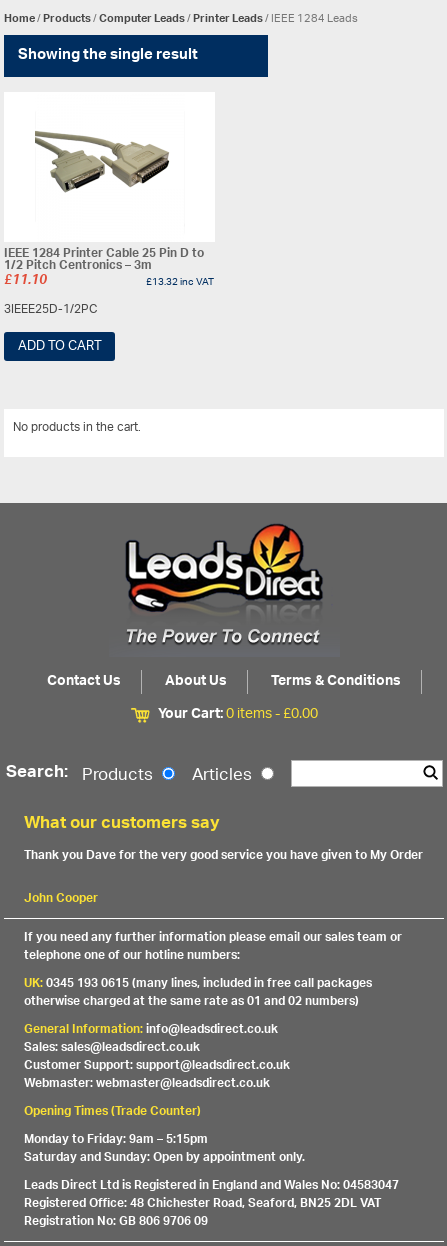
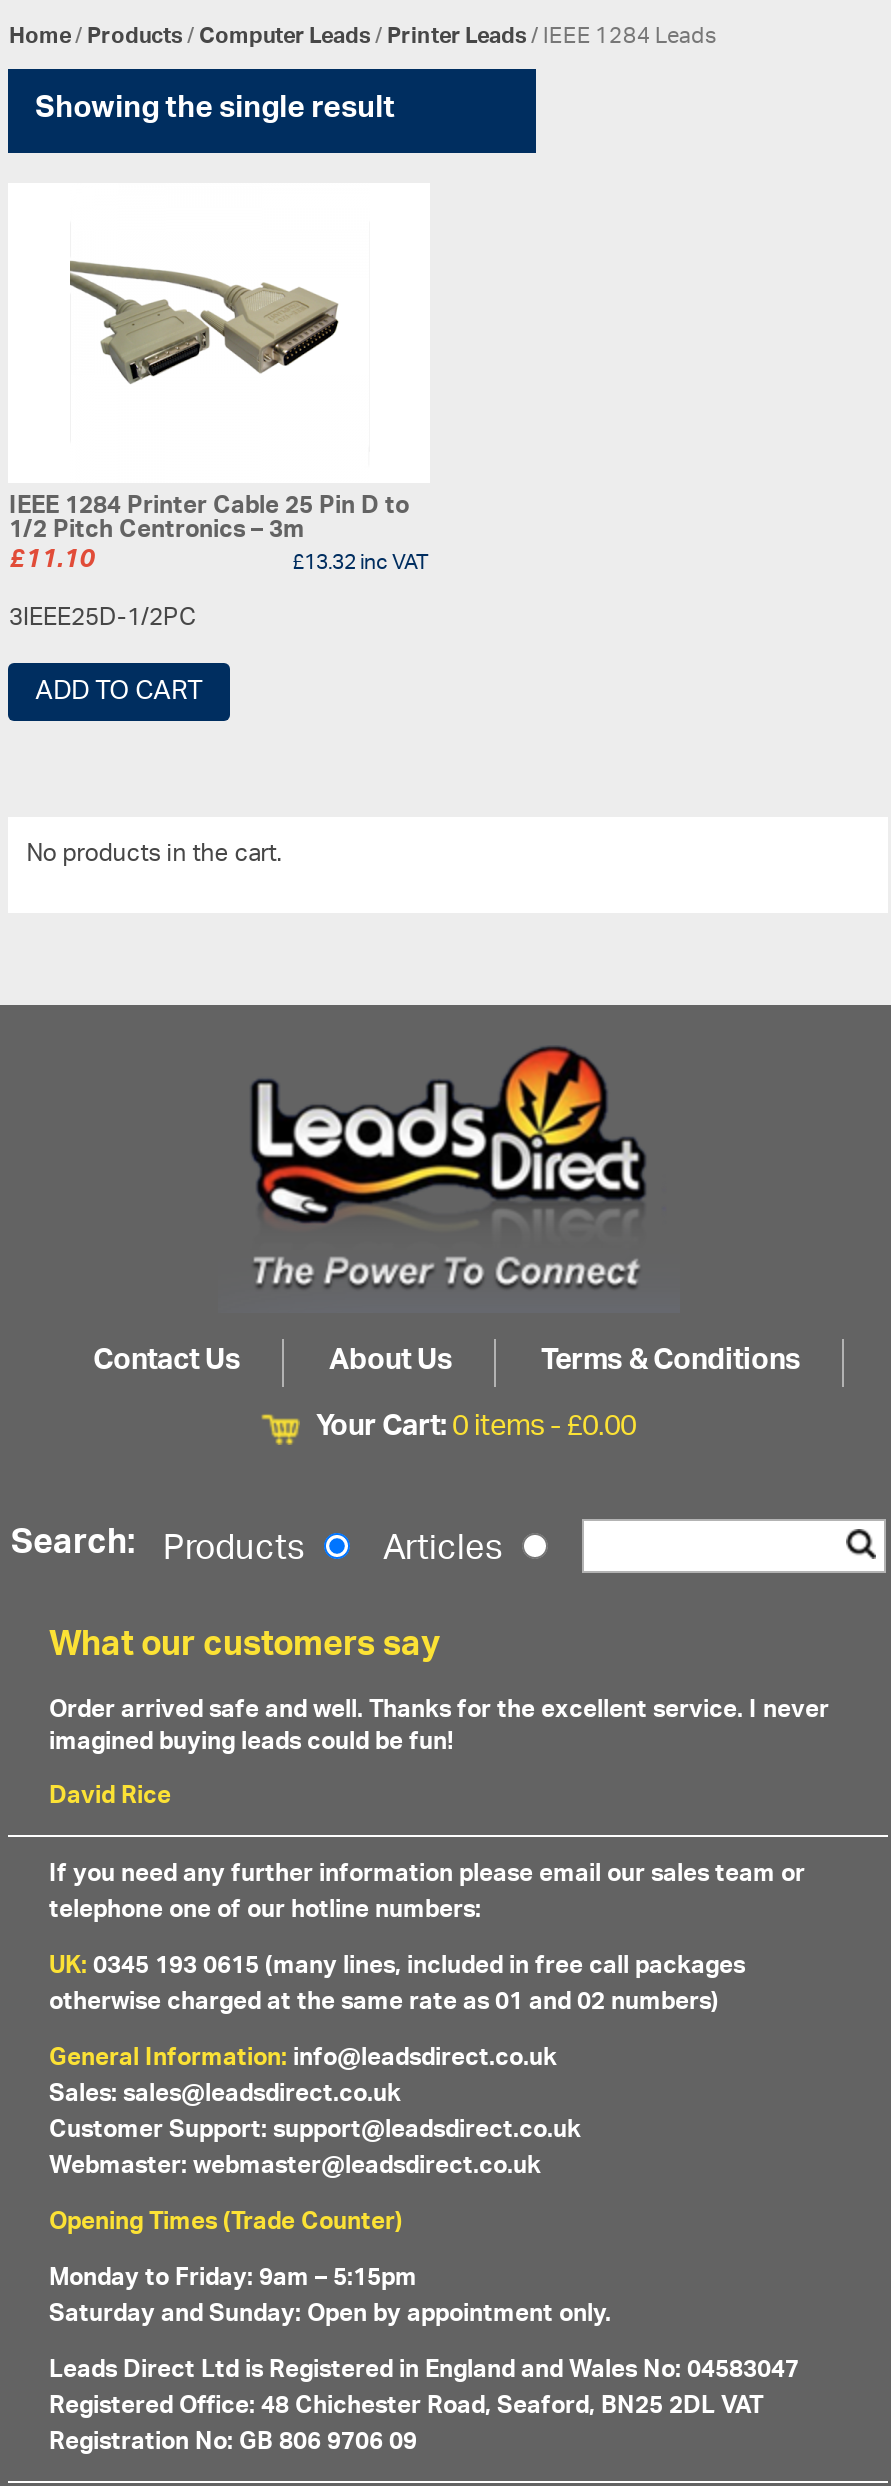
[24,841,423,911] Thank you Dave for the very good service you have given to My Order | John Cooper -> [49,1682,829,1822] Order arrived safe and well. Thanks for the excellent service. I never | imagined buying leads could be fun! | David Rice

